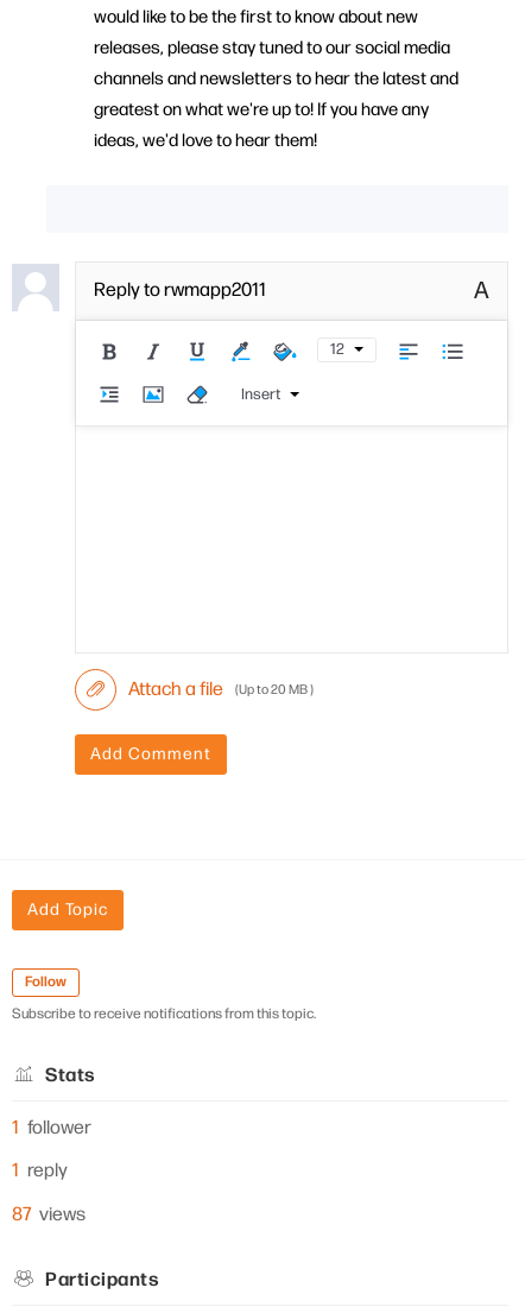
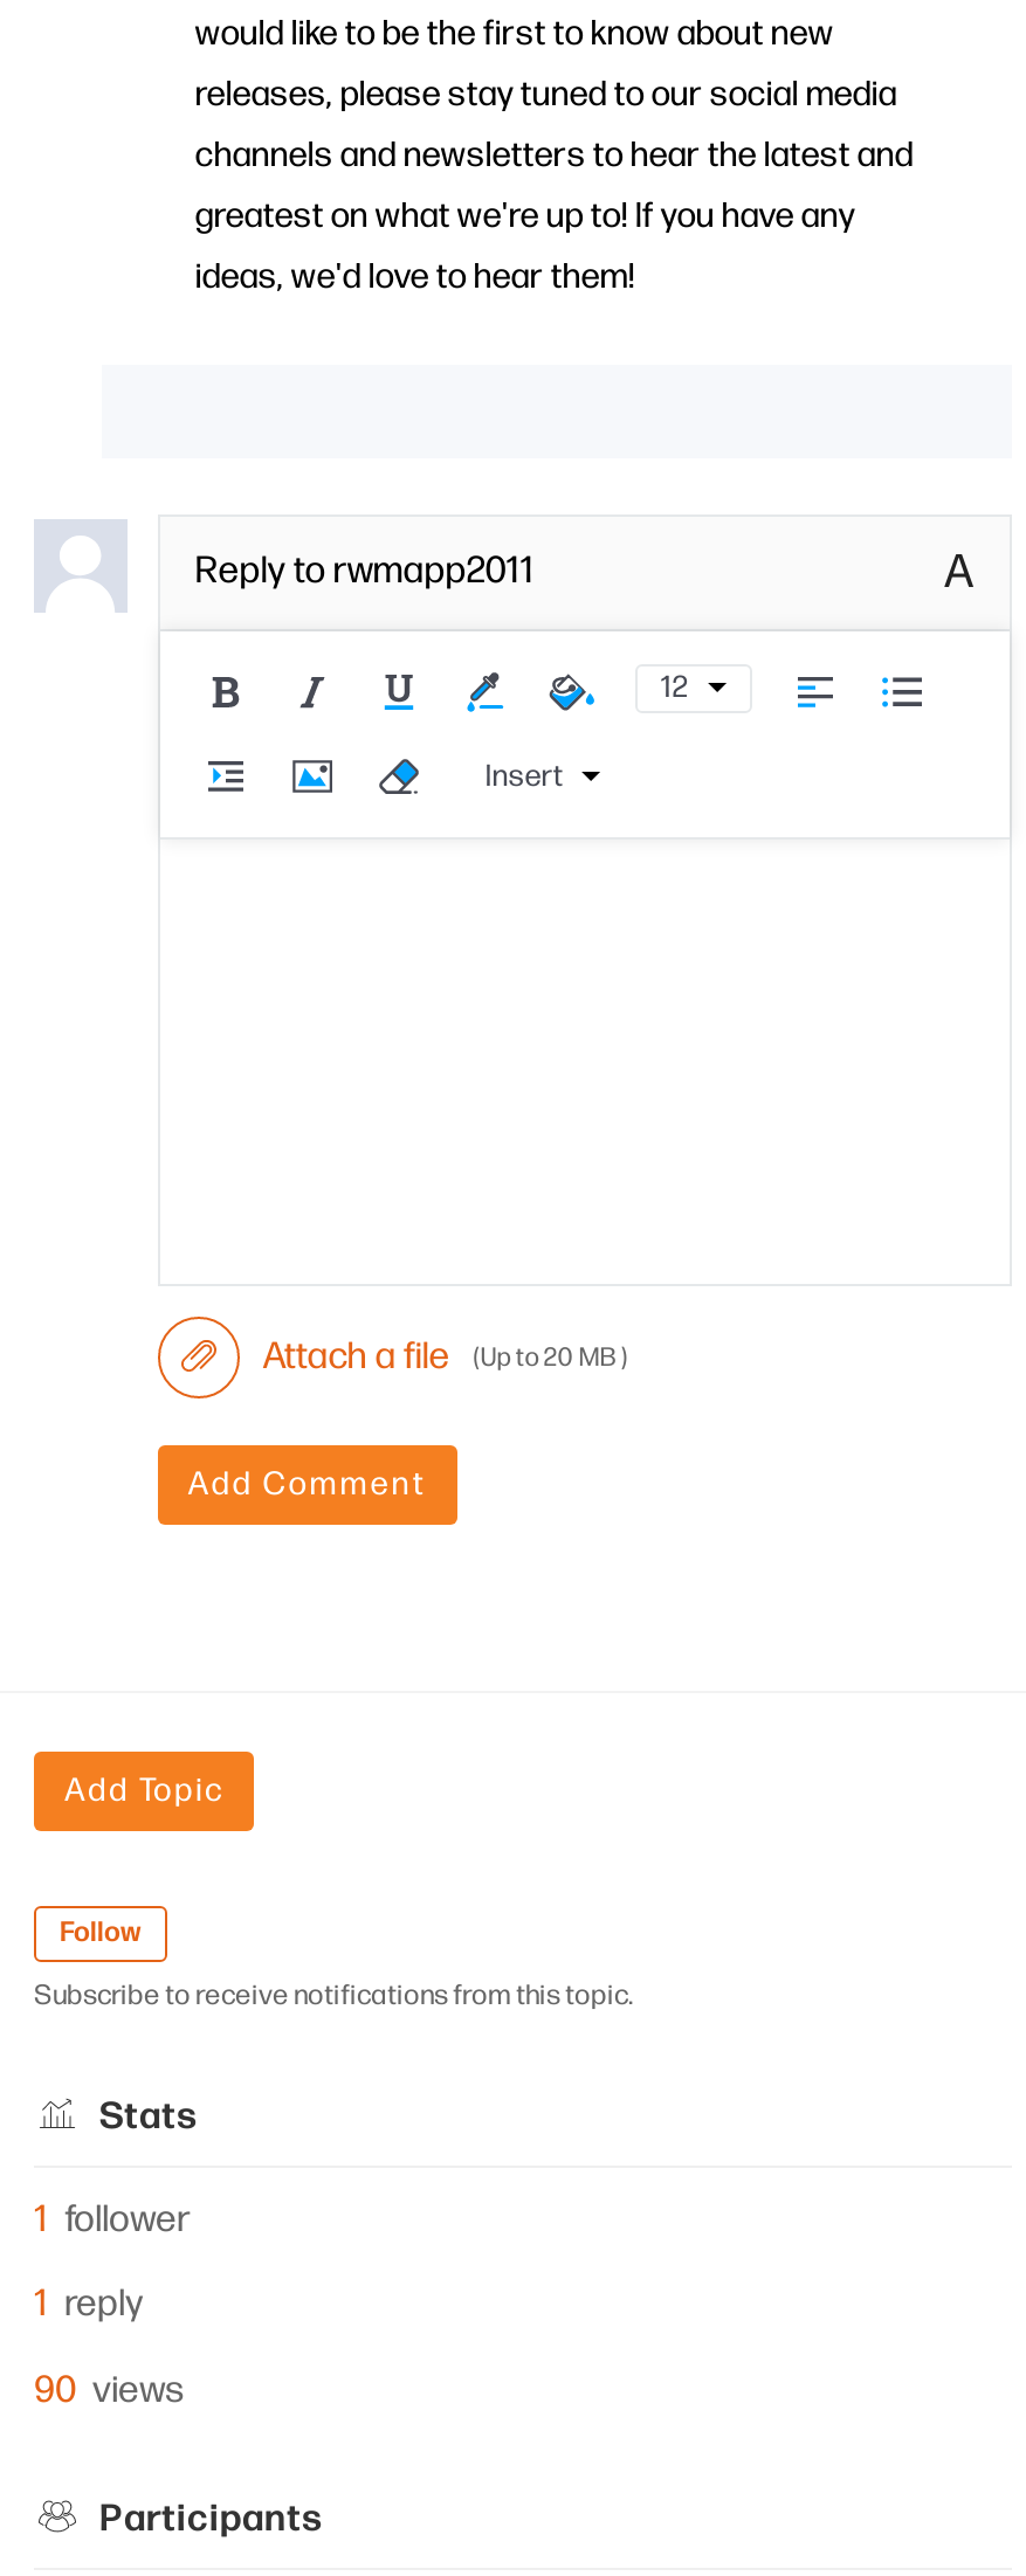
[12,1203,86,1226] 87 views -> [34,2368,184,2412] 90 views

